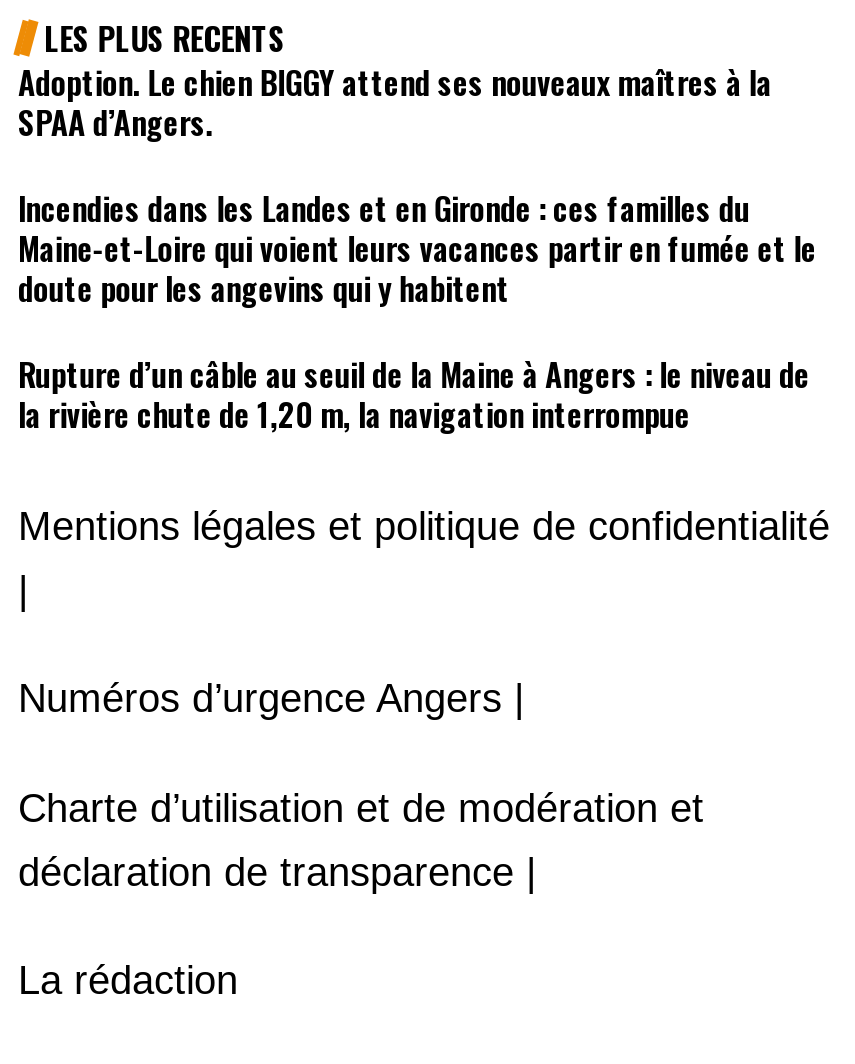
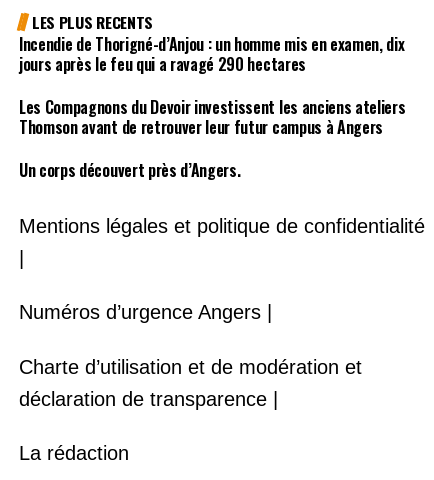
[18,59,772,147] Adoption. Le chien BIGGY attend ses nouveaux maîtres à la | SPAA d’Angers. -> [19,32,404,76] Incendie de Thorigné-d’Anjou : un homme mis en examen, dix | jours après le feu qui a ravagé 290 hectares
[18,184,816,312] Incendies dans les Landes et en Gironde : ces familles du | Maine-et-Loire qui voient leurs vacances partir en fumée et le | doute pour les angevins qui y habitent -> [19,95,405,139] Les Compagnons du Devoir investissent les anciens ateliers | Thomson avant de retrouver leur futur campus à Angers
[18,350,810,438] Rupture d’un câble au seuil de la Maine à Angers : le niveau de | la rivière chute de 1,20 m, la navigation interrompue -> [19,158,240,182] Un corps découvert près d’Angers.

